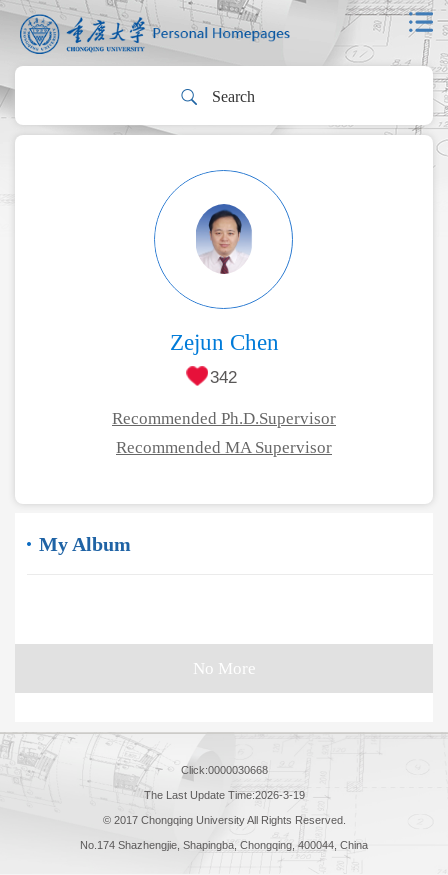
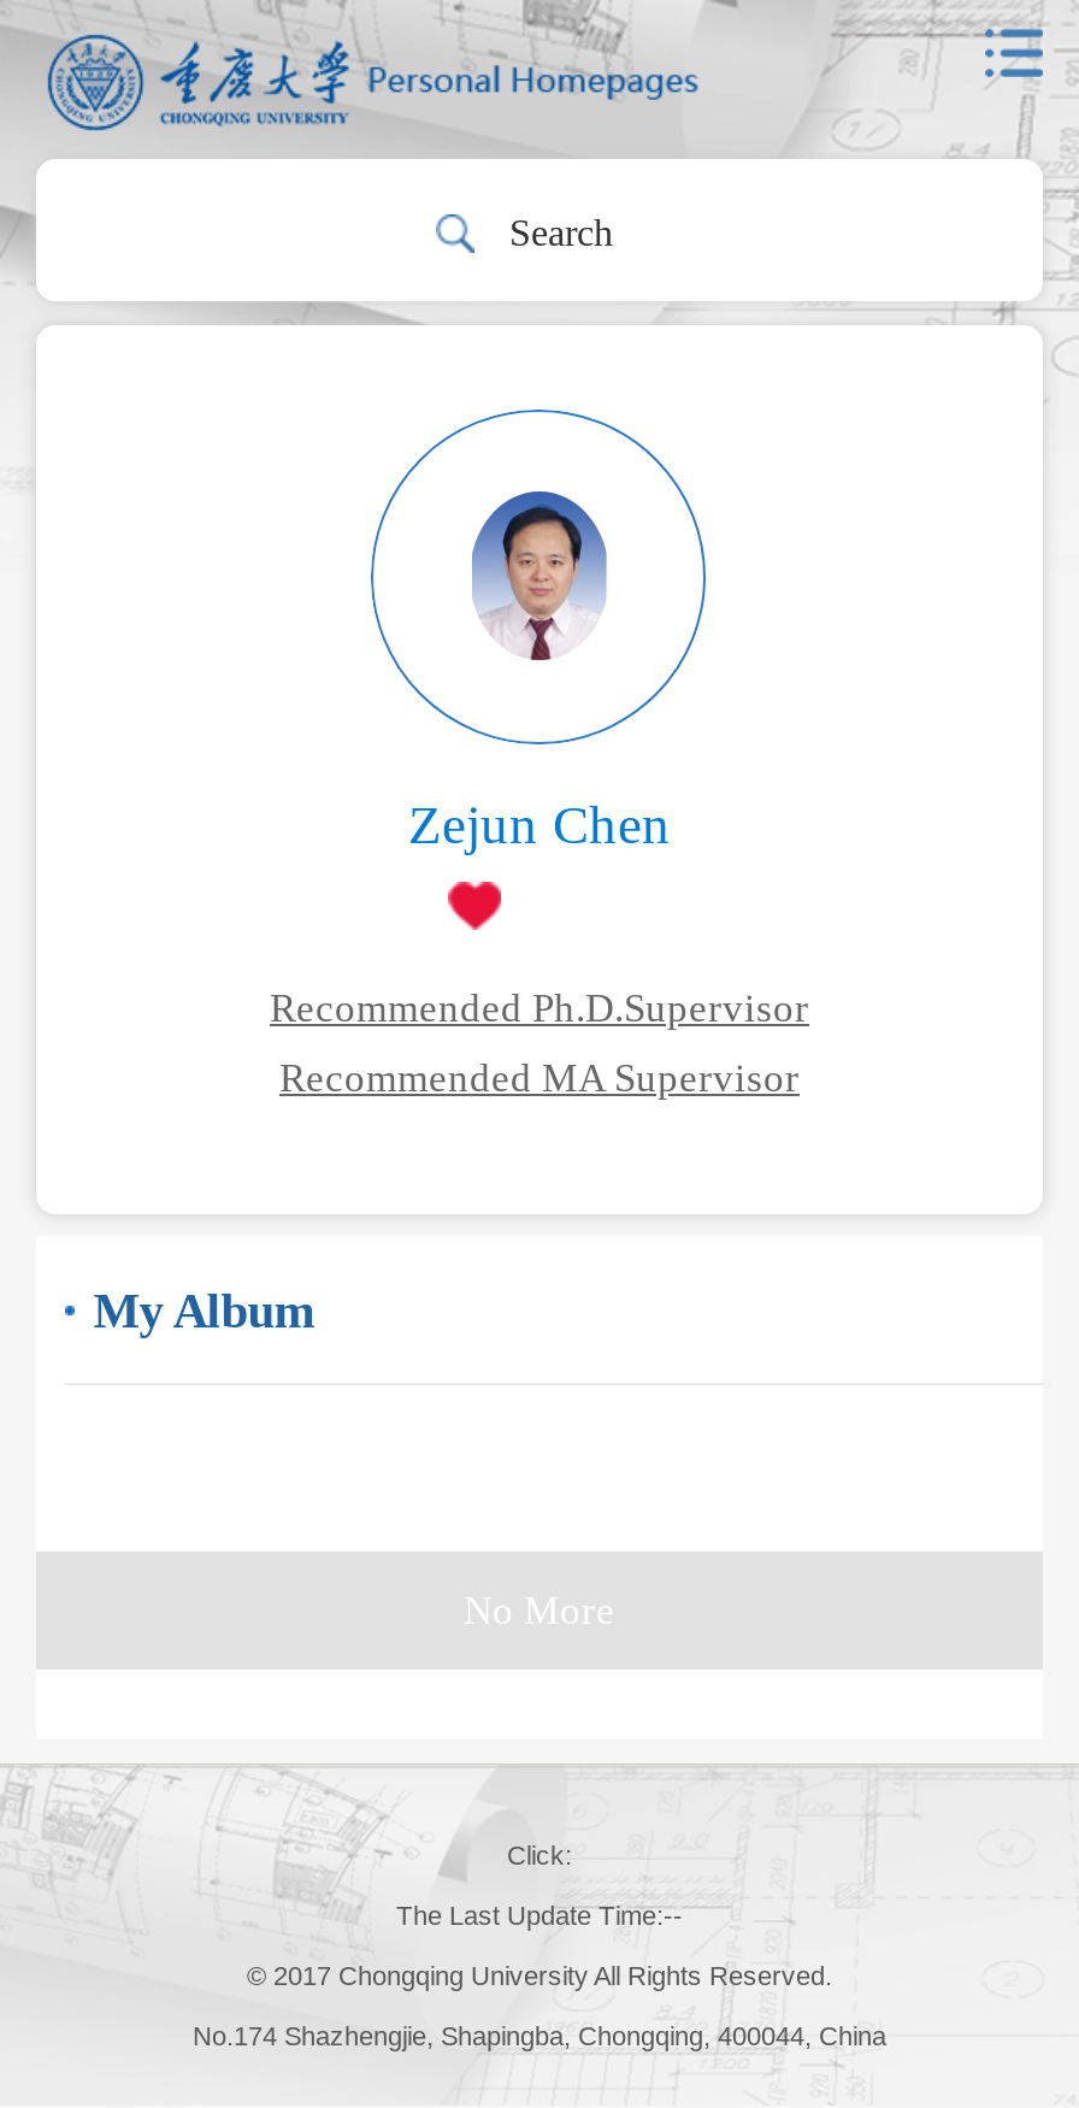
[210,368,237,387] 342 -> none
[180,764,267,776] Click:0000030668 -> [507,1841,572,1870] Click:
[143,789,304,801] The Last Update Time:2026-3-19 -> [396,1901,683,1930] The Last Update Time:--

